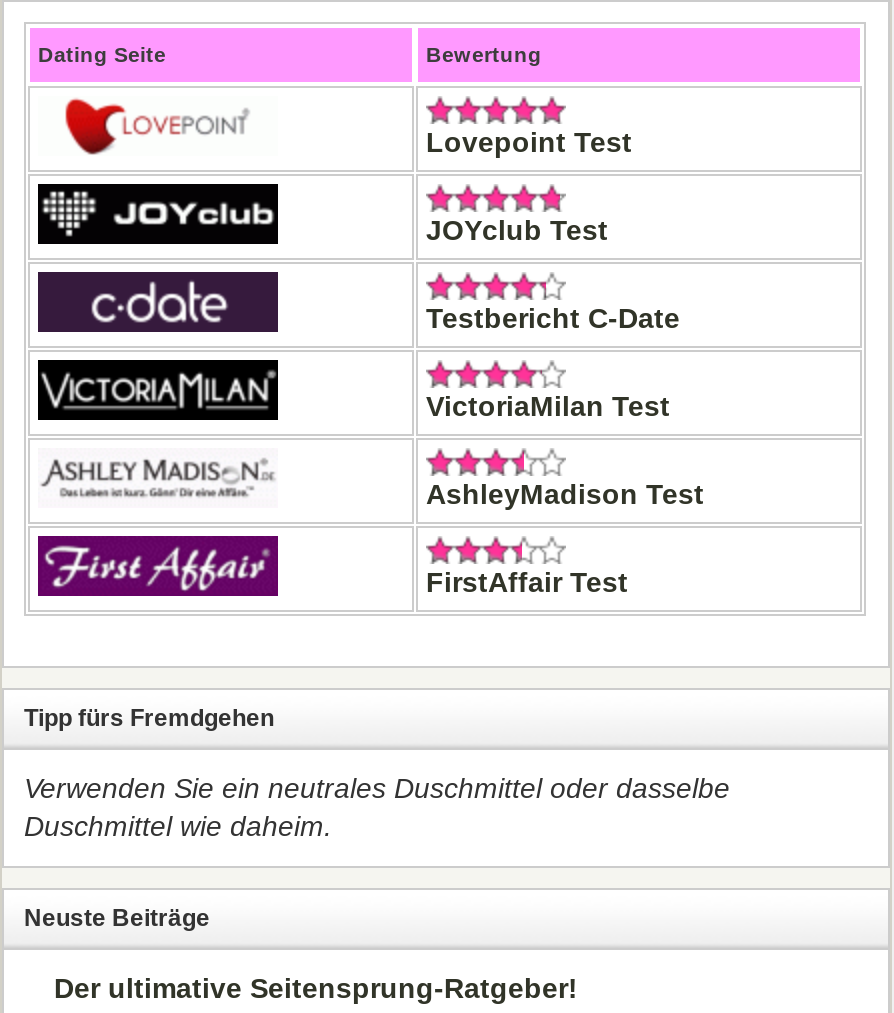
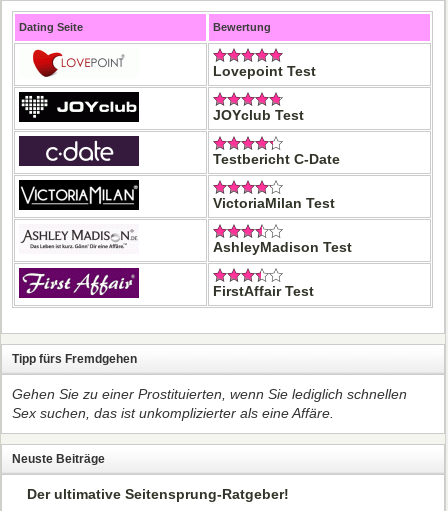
[24,773,730,843] Verwenden Sie ein neutrales Duschmittel oder dasselbe | Duschmittel wie daheim. -> [12,386,407,421] Gehen Sie zu einer Prostituierten, wenn Sie lediglich schnellen | Sex suchen, das ist unkomplizierter als eine Affäre.

